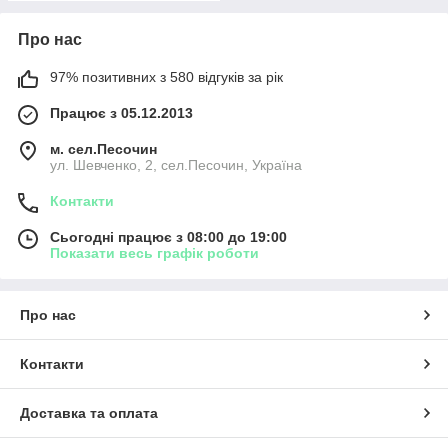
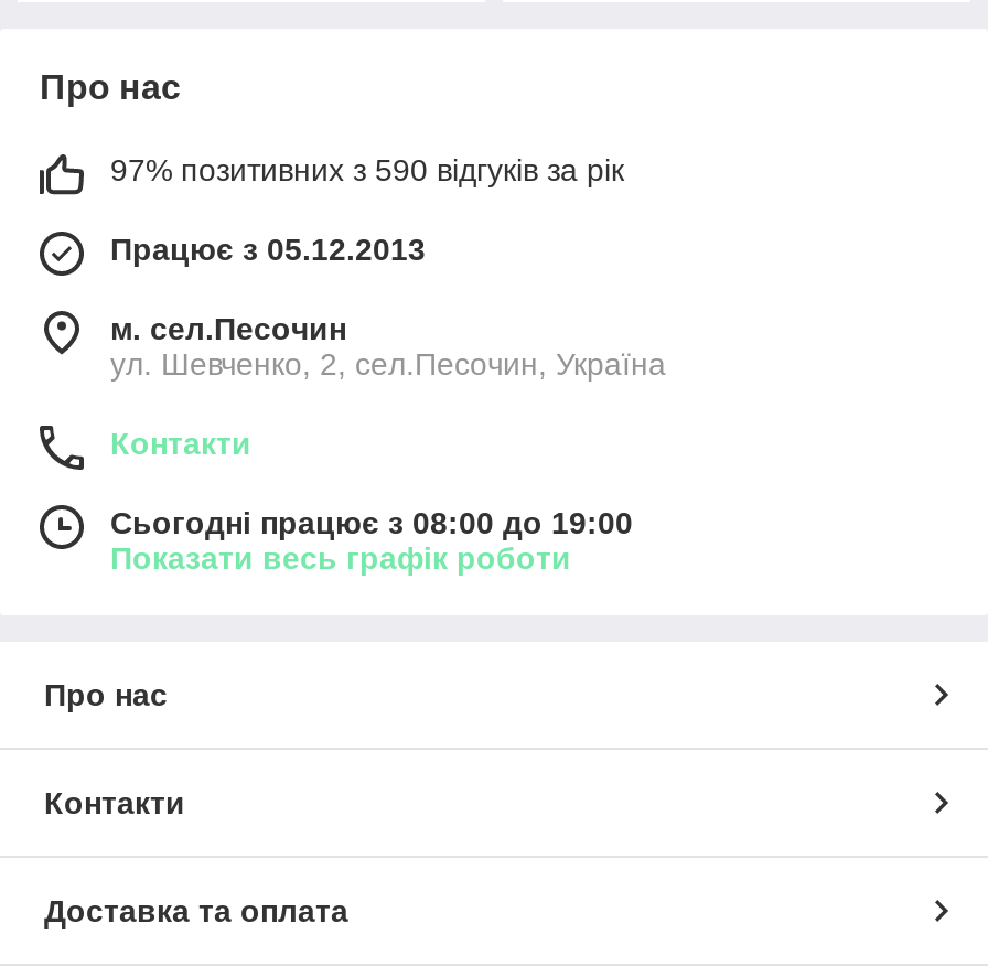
[50,69,283,85] 97% позитивних з 580 відгуків за рік -> [110,152,624,187] 97% позитивних з 590 відгуків за рік

